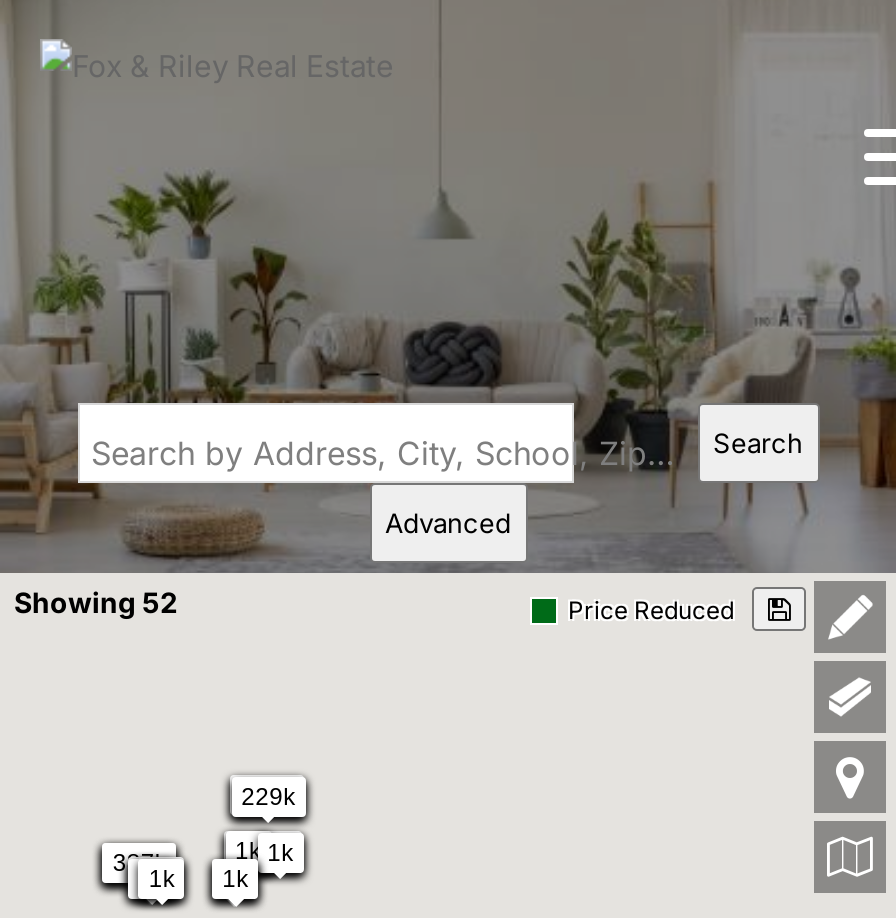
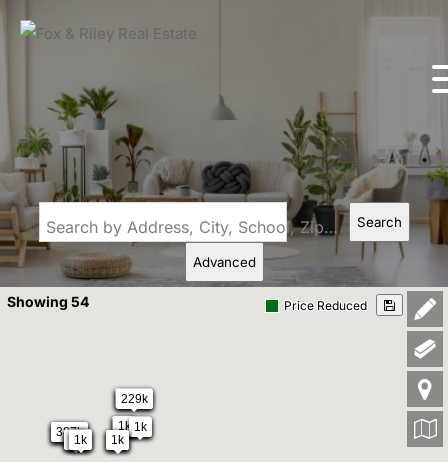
[14,585,178,619] Showing 52 -> [7,293,89,310] Showing 54

